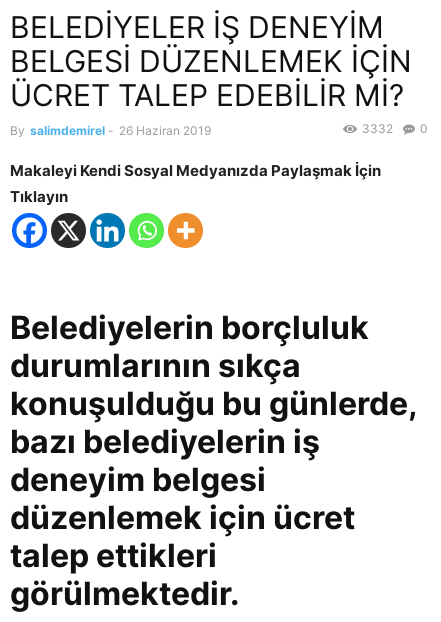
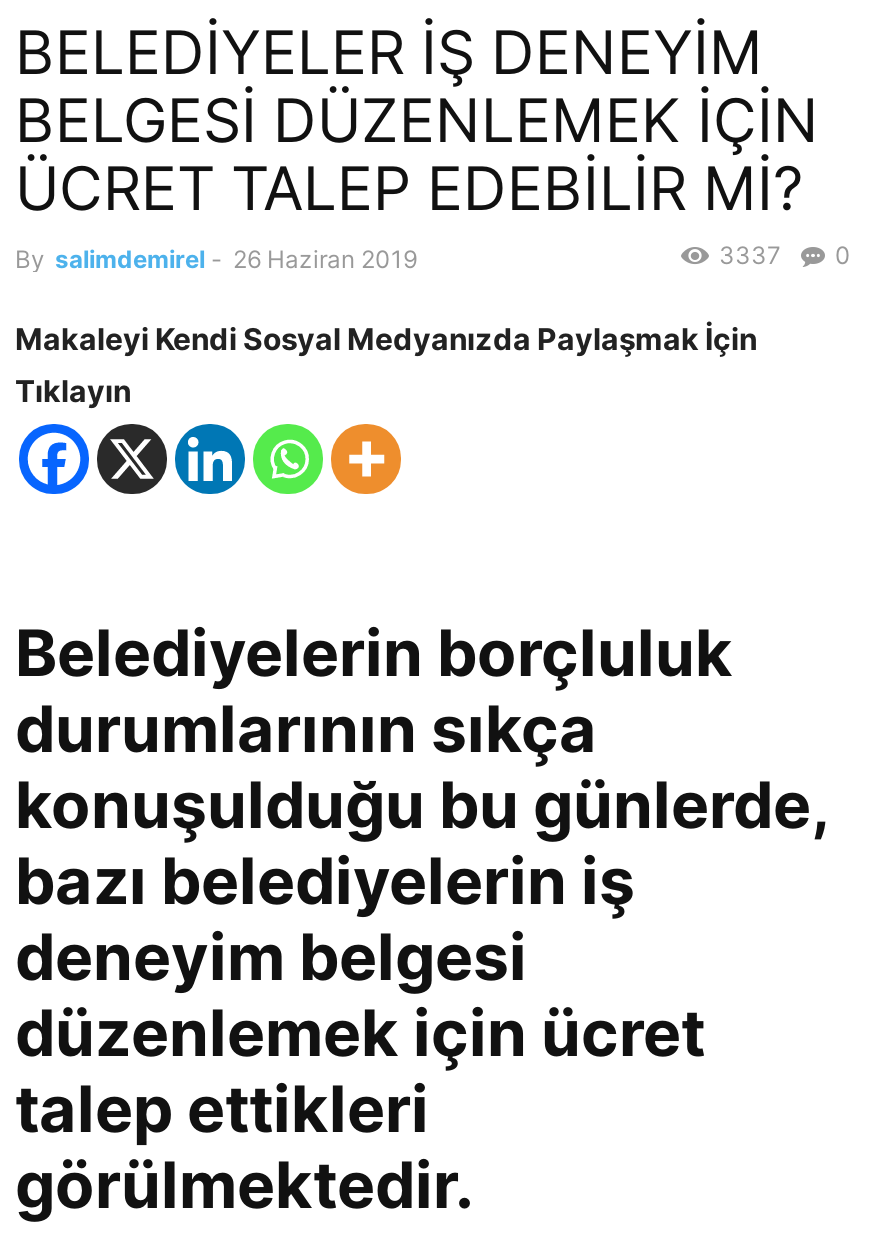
[362,121,428,136] 3332 0 -> [719,240,851,270] 3337 0

